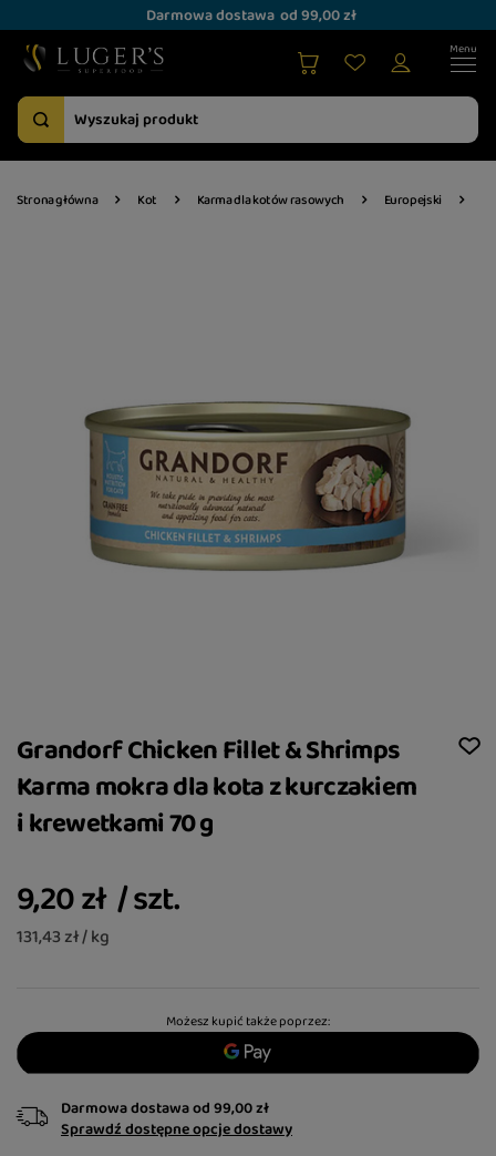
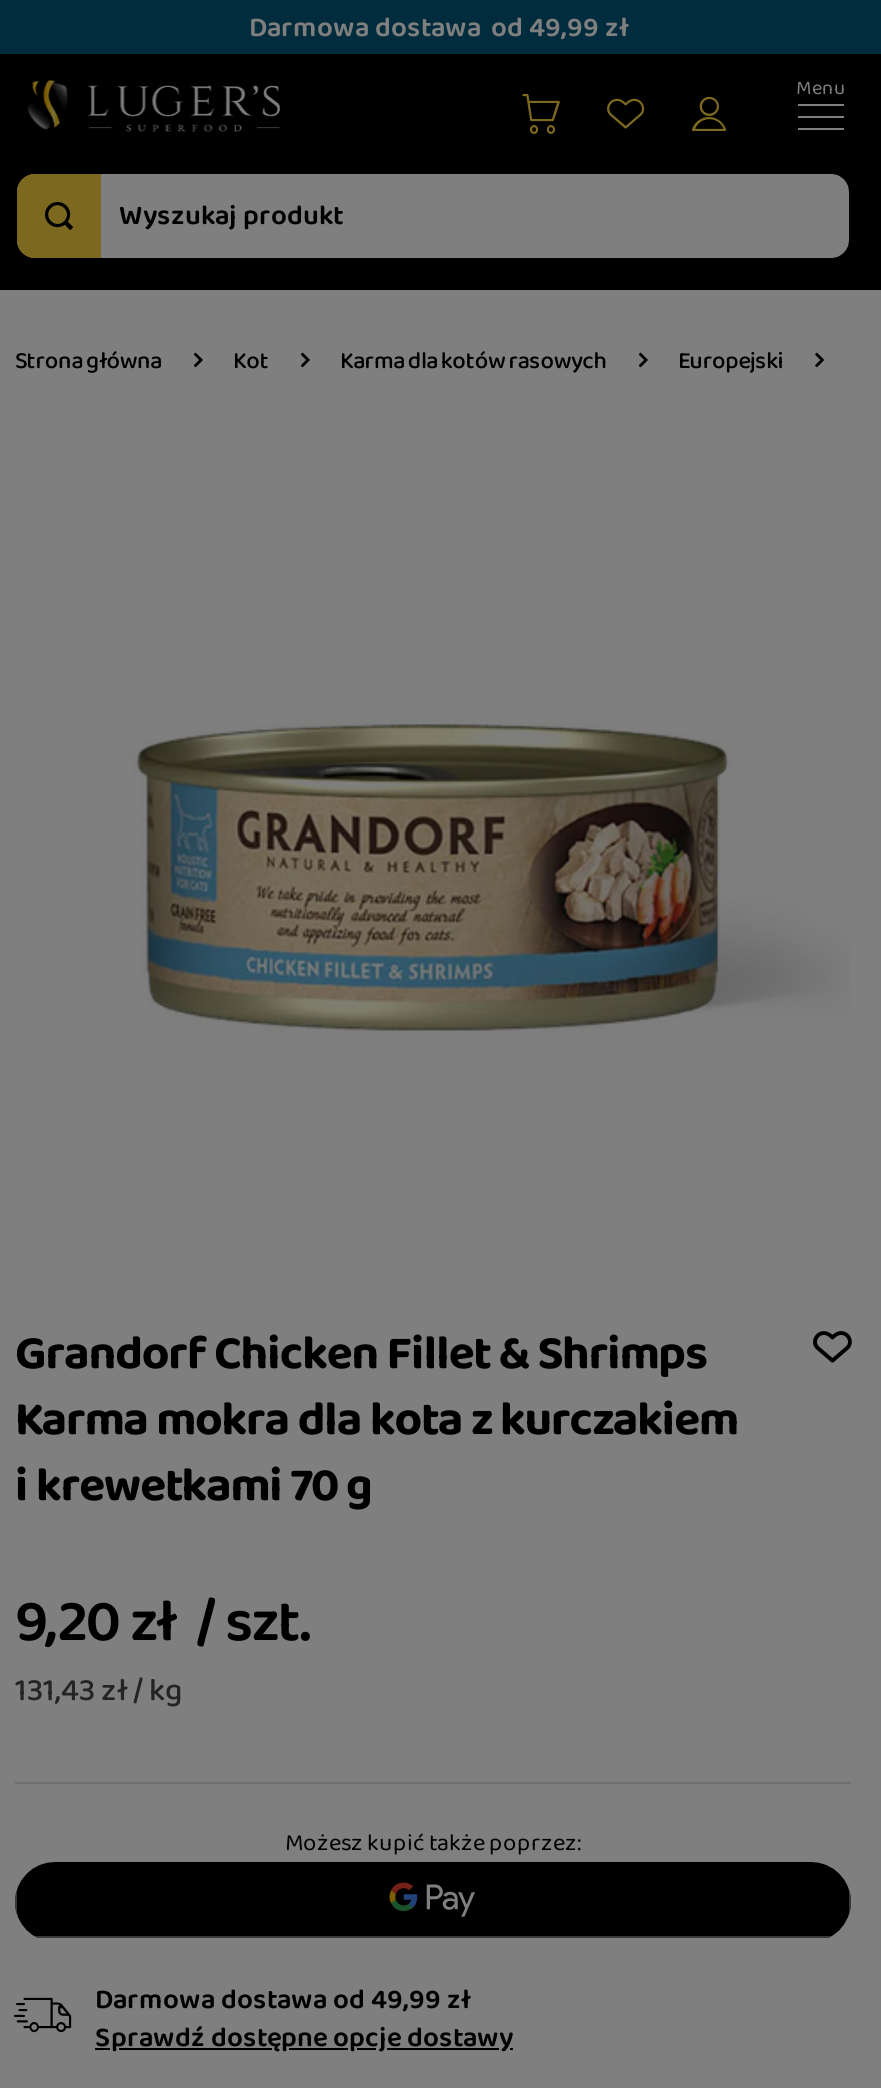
[146,3,356,27] Darmowa dostawa od 99,00 zł -> [249,5,629,49] Darmowa dostawa od 49,99 zł
[61,1096,269,1121] Darmowa dostawa od 99,00 zł -> [95,1978,471,2022] Darmowa dostawa od 49,99 zł

